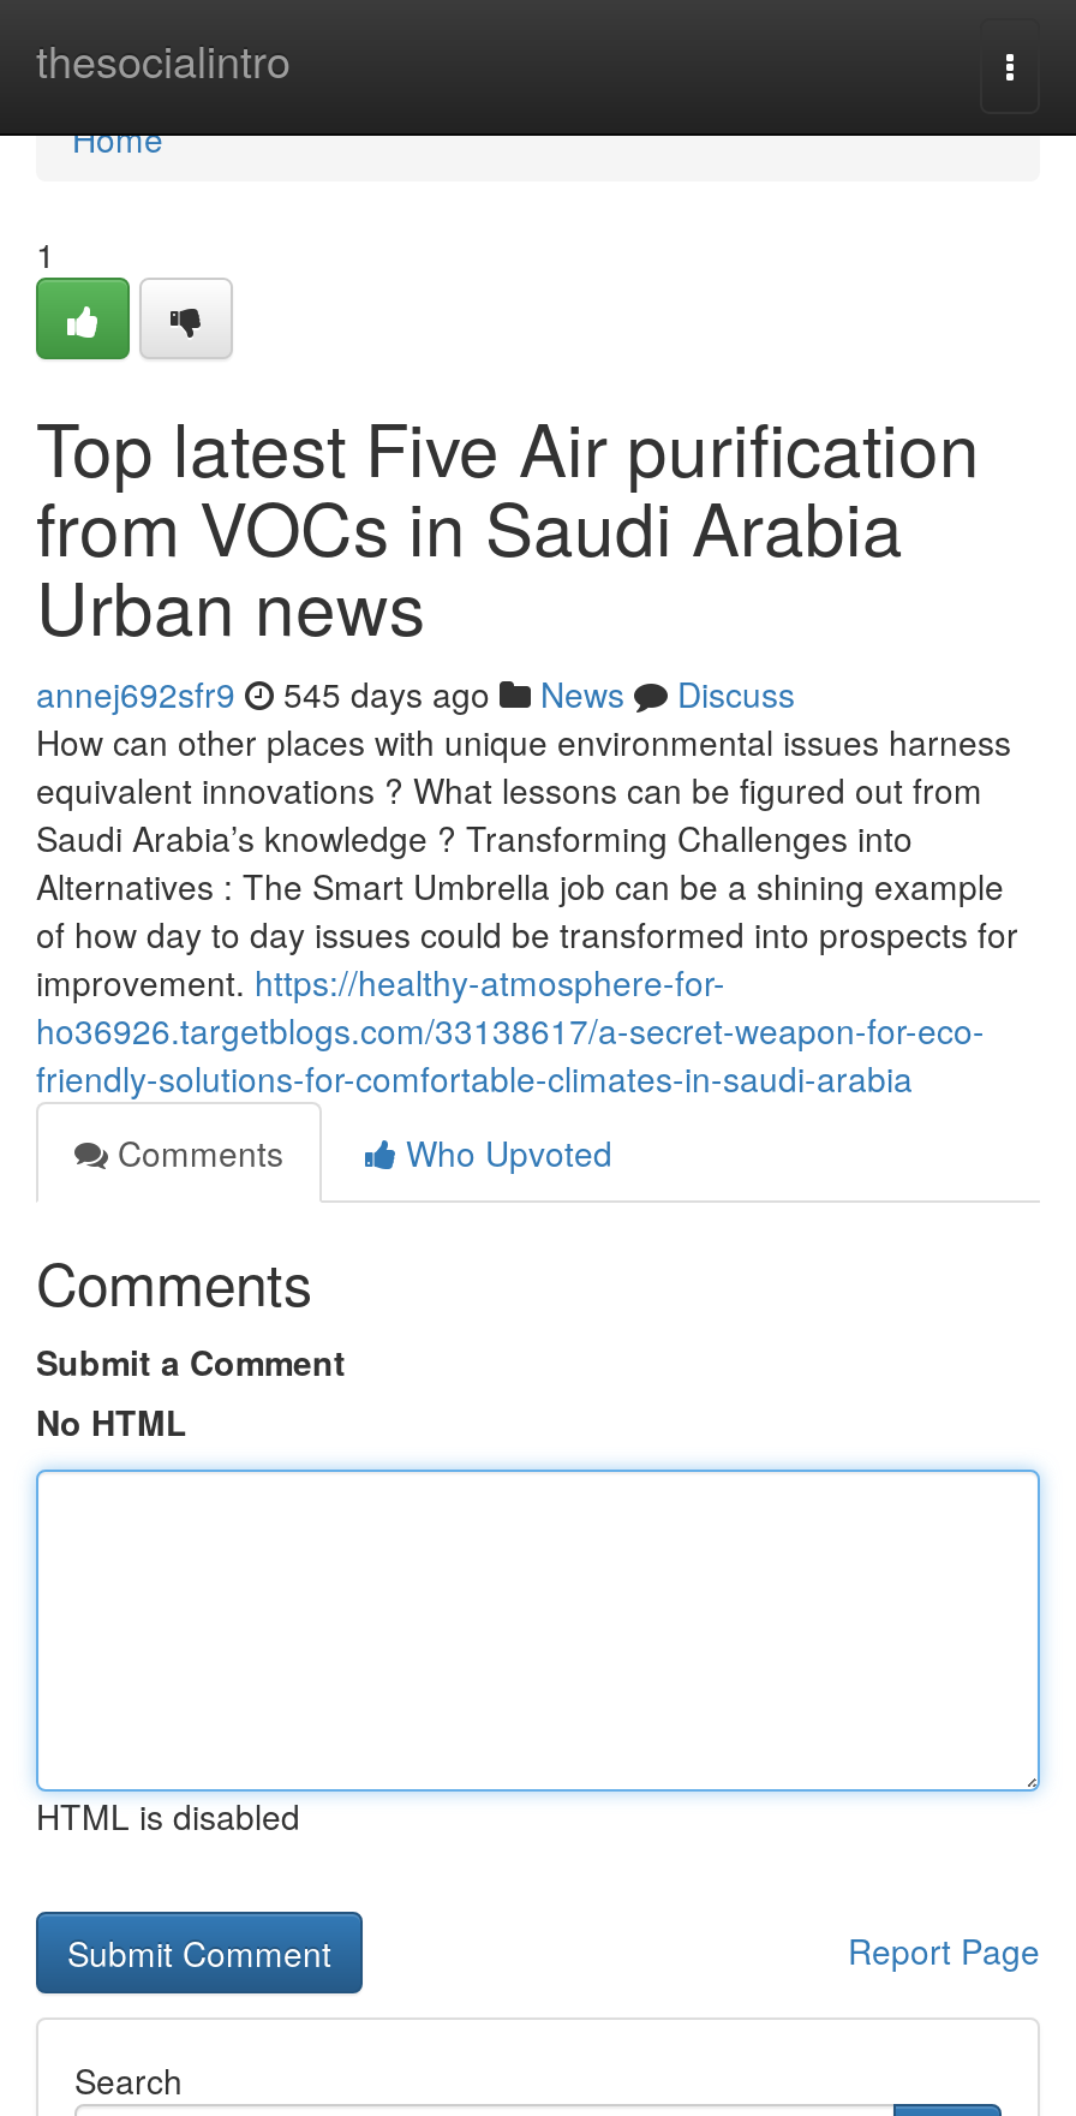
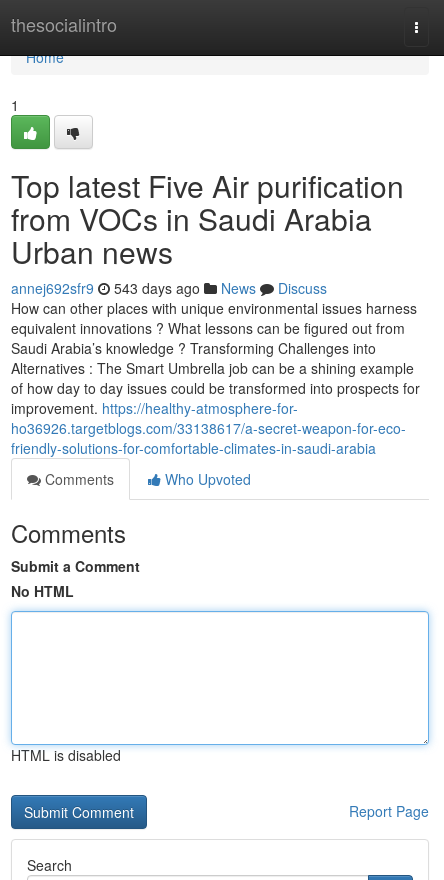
[36,669,795,717] annej692sfr9 545 days ago News Discuss -> [11,278,327,298] annej692sfr9 543 days ago News Discuss

